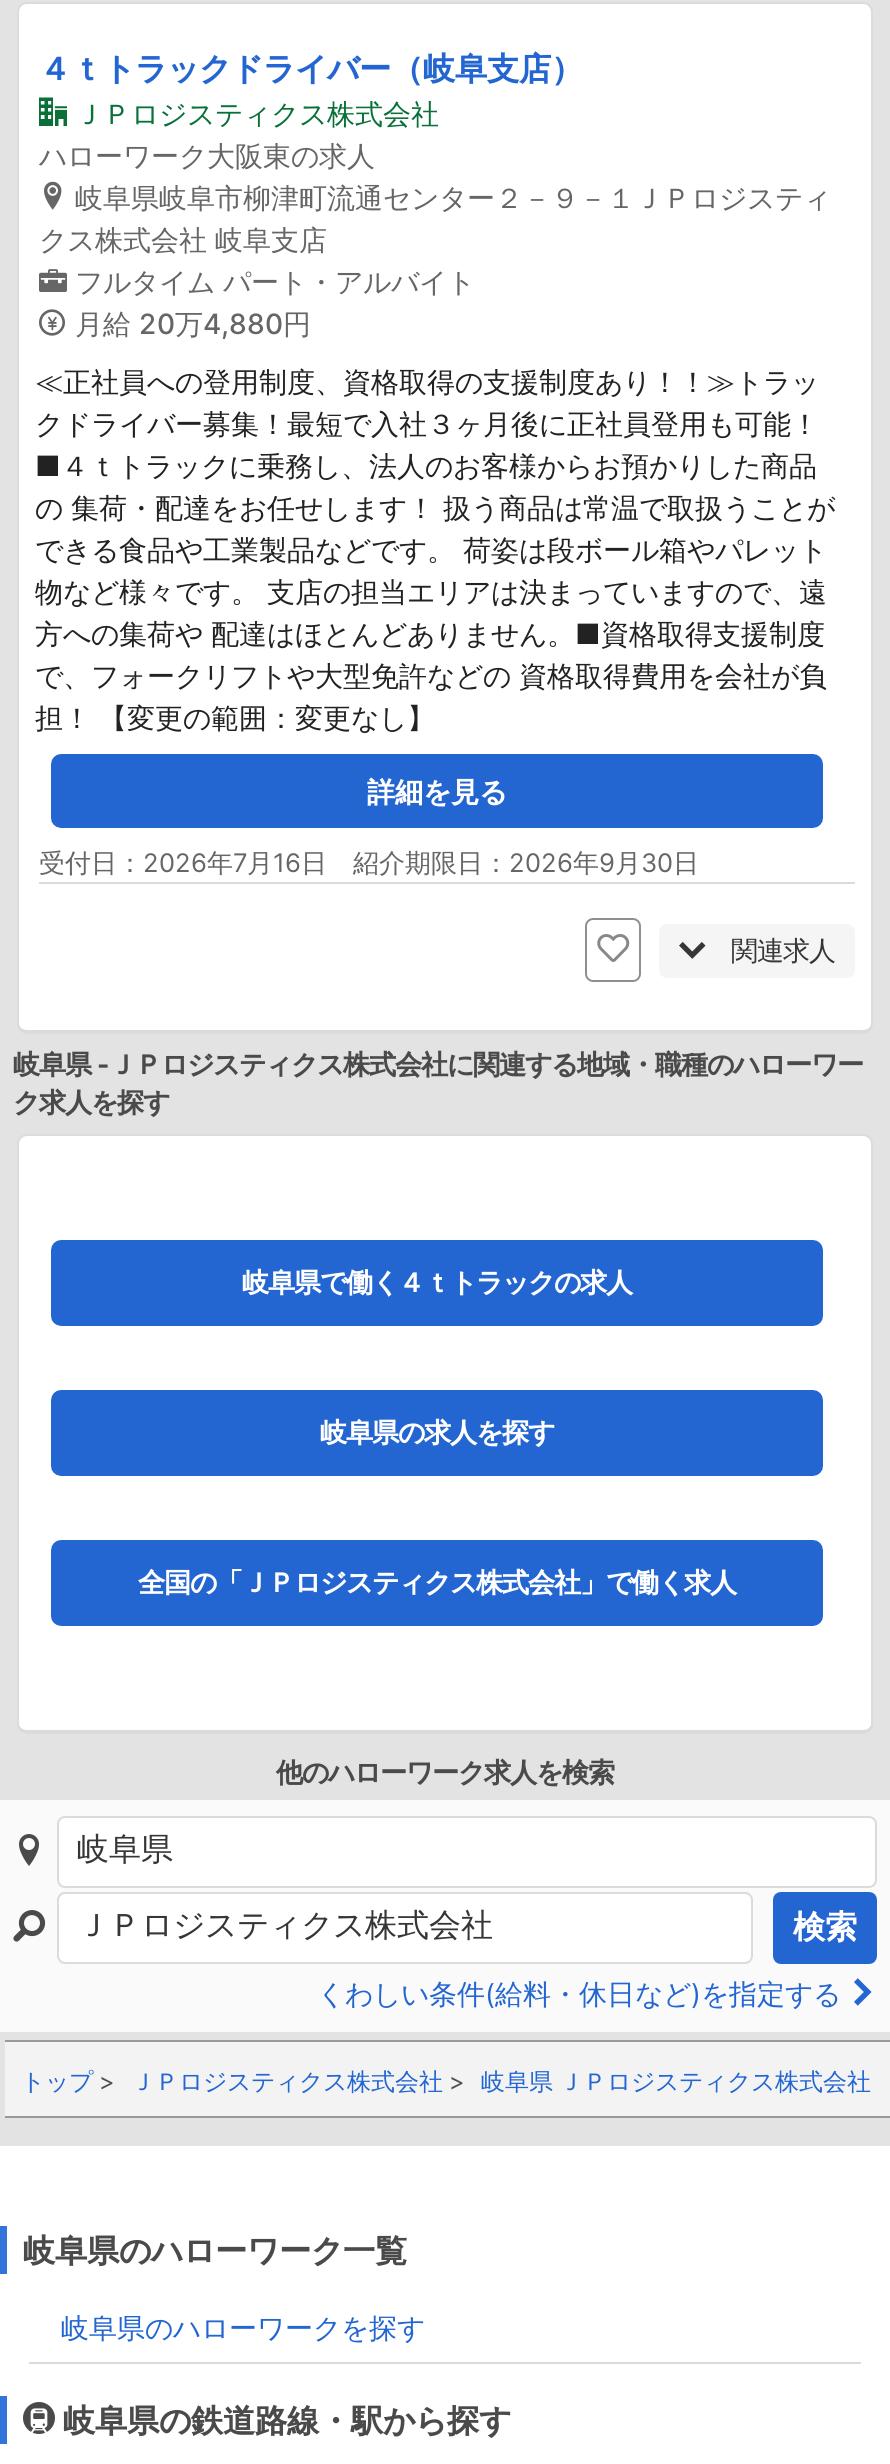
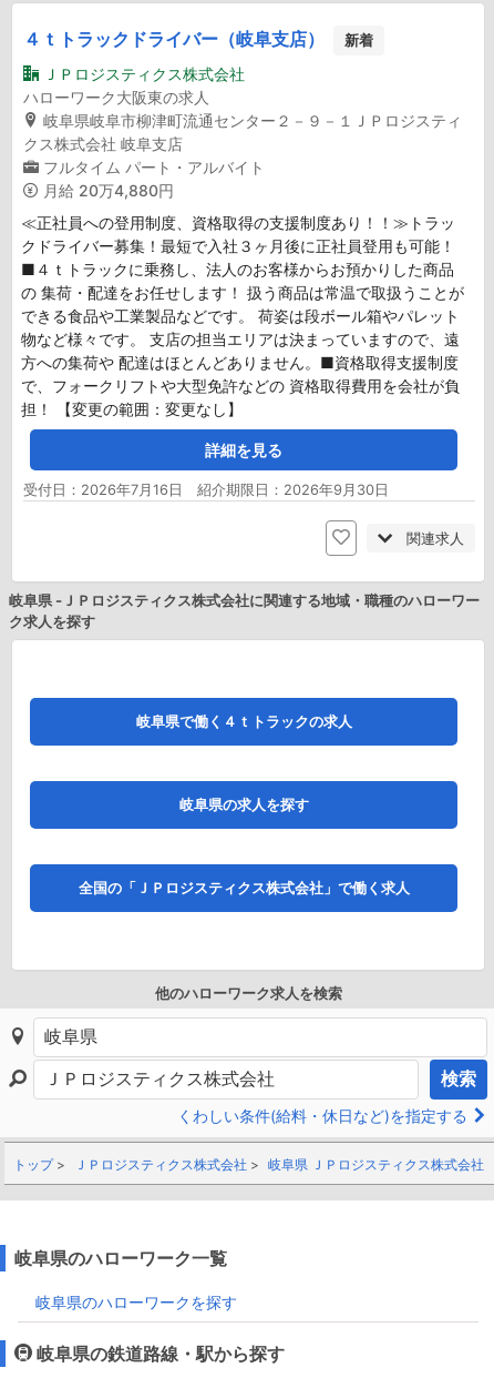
none -> [344,31,373,49] 新着

